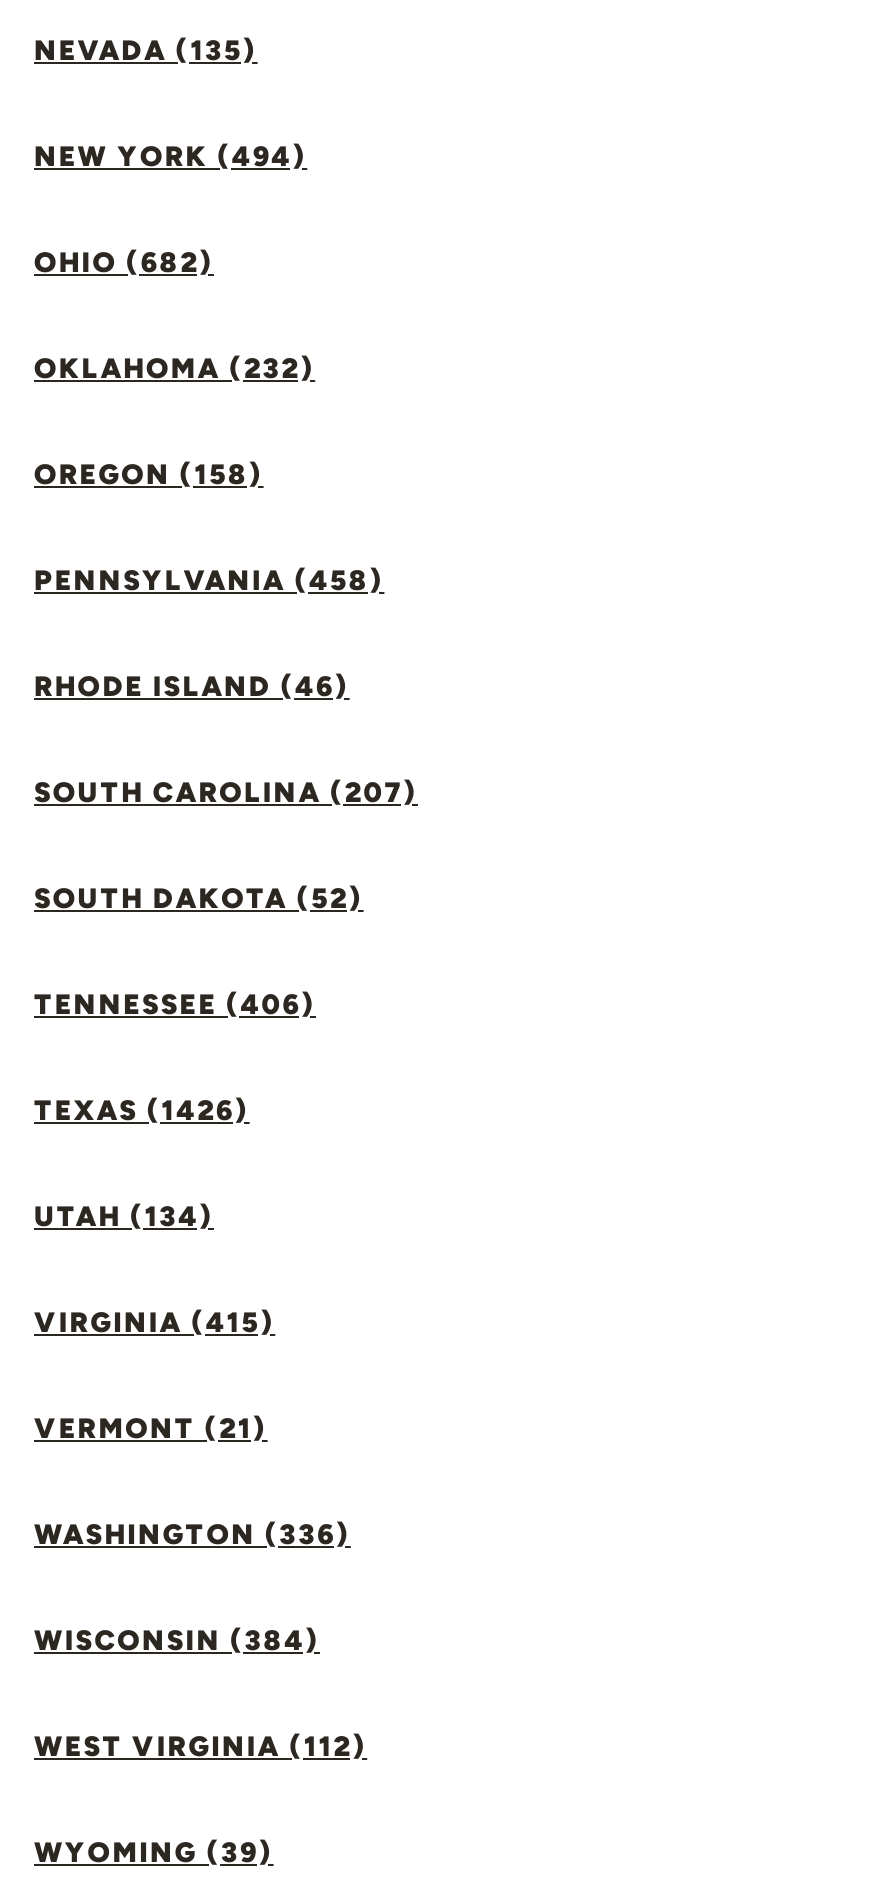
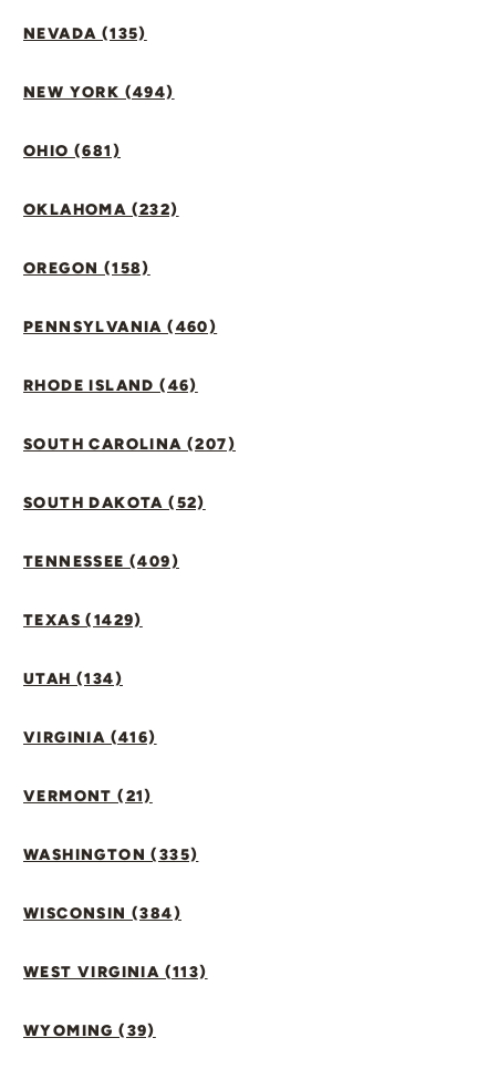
[34,246,214,280] OHIO (682) -> [23,142,121,160] OHIO (681)
[34,564,384,598] PENNSYLVANIA (458) -> [23,318,217,336] PENNSYLVANIA (460)
[34,988,316,1022] TENNESSEE (406) -> [23,552,179,571] TENNESSEE (409)
[34,1094,250,1128] TEXAS (1426) -> [23,611,143,630] TEXAS (1429)
[34,1306,275,1340] VIRGINIA (415) -> [23,728,157,747] VIRGINIA (416)
[34,1518,351,1552] WASHINGTON (336) -> [23,845,199,864] WASHINGTON (335)
[34,1730,367,1764] WEST VIRGINIA (112) -> [23,963,208,982] WEST VIRGINIA (113)

